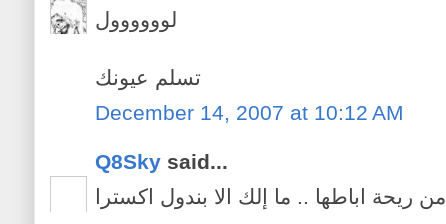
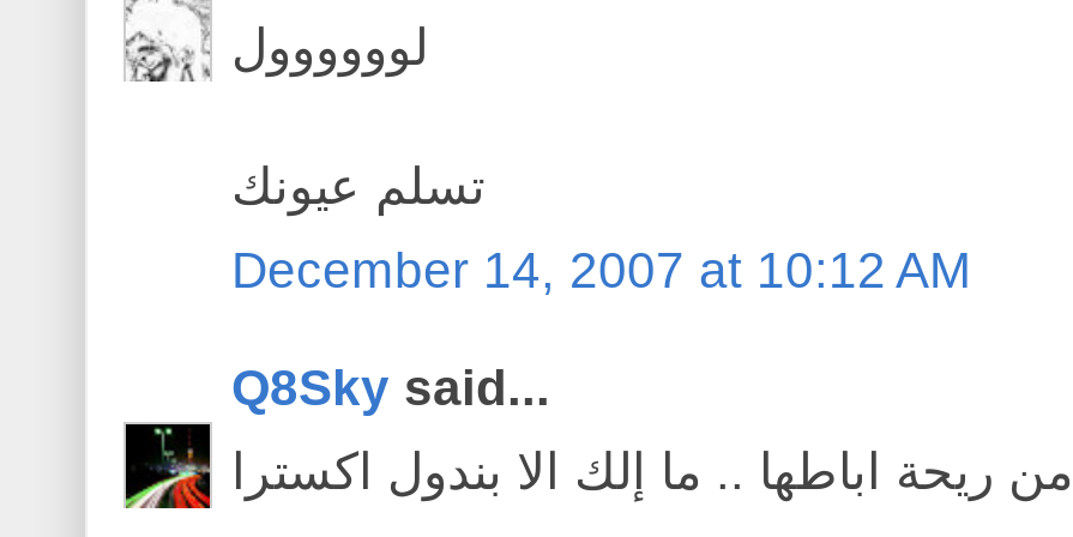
none -> [123,422,212,511] [image]

